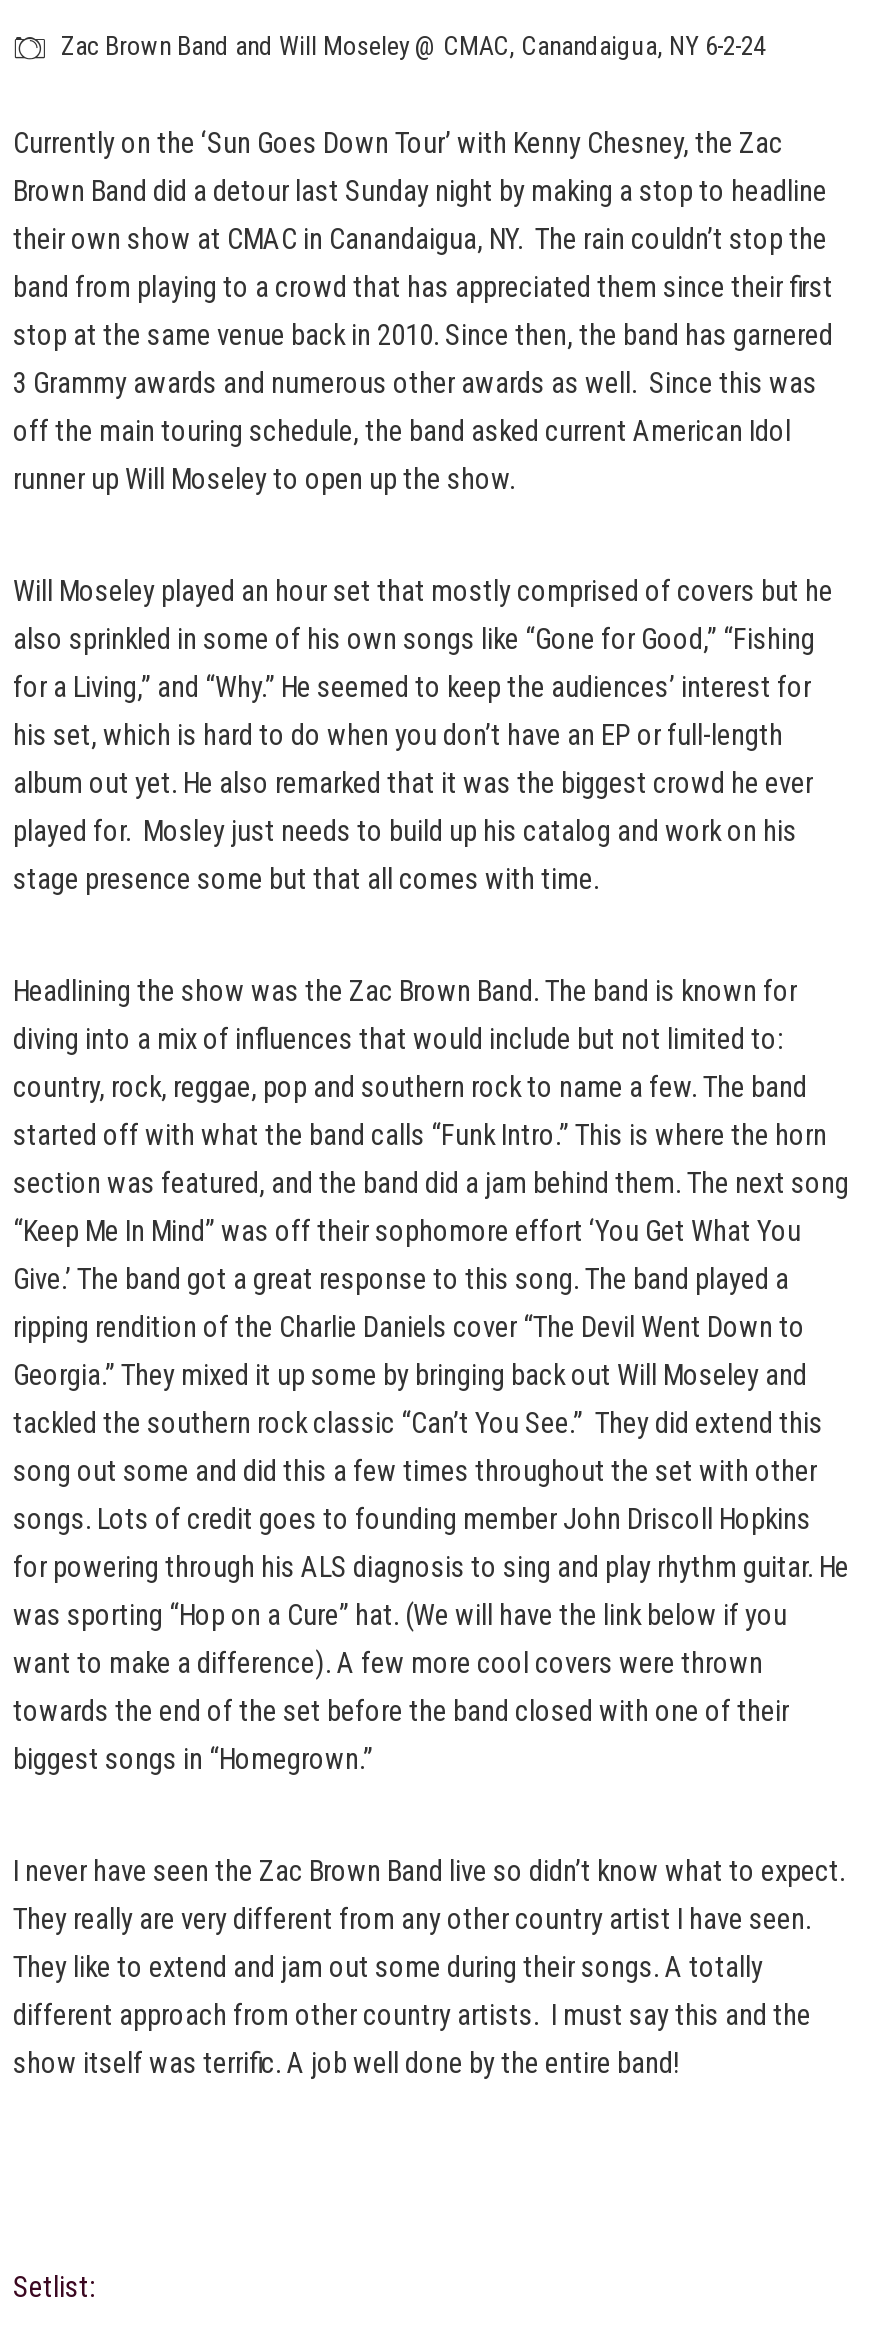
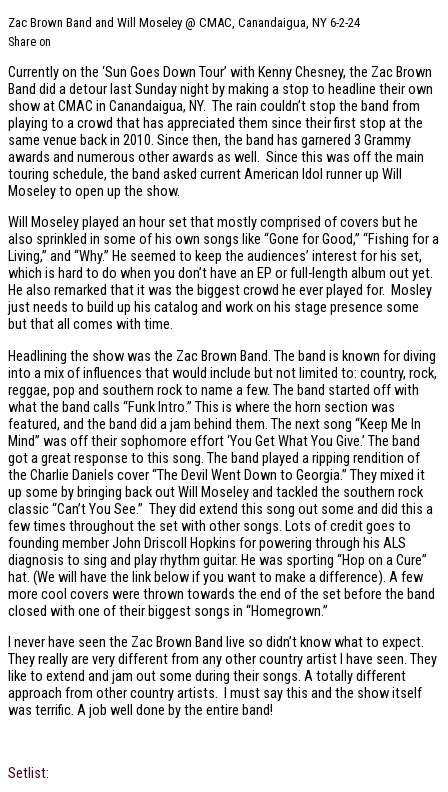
[13,127,833,497] Currently on the ‘Sun Goes Down Tour’ with Kenny Chesney, the Zac | Brown Band did a detour last Sunday night by making a stop to headline | their own show at CMAC in Canandaigua, NY. The rain couldn’t stop the | band from playing to a crowd that has appreciated them since their first | stop at the same venue back in 2010. Since then, the band has garnered | 3 Grammy awards and numerous other awards as well. Since this was | off the main touring schedule, the band asked current American Idol | runner up Will Moseley to open up the show. -> [8,34,433,200] Share on | Currently on the ‘Sun Goes Down Tour’ with Kenny Chesney, the Zac Brown | Band did a detour last Sunday night by making a stop to headline their own | show at CMAC in Canandaigua, NY. The rain couldn’t stop the band from | playing to a crowd that has appreciated them since their first stop at the | same venue back in 2010. Since then, the band has garnered 3 Grammy | awards and numerous other awards as well. Since this was off the main | touring schedule, the band asked current American Idol runner up Will | Moseley to open up the show.

